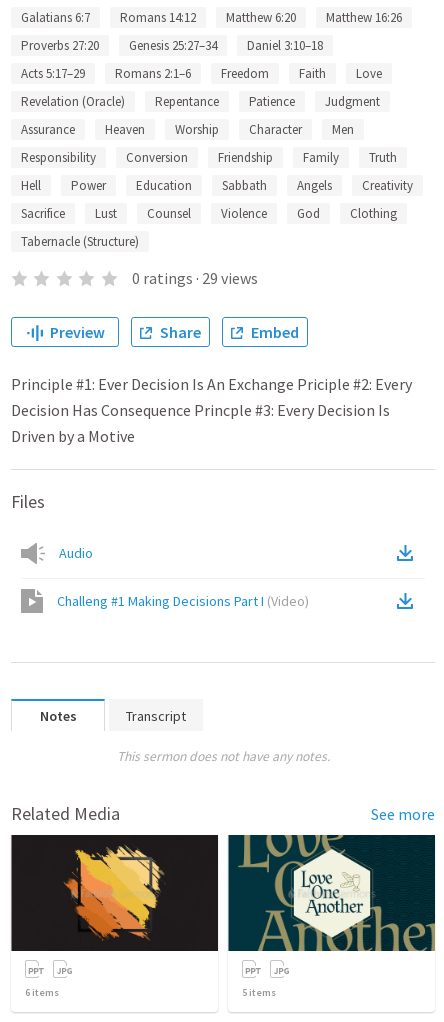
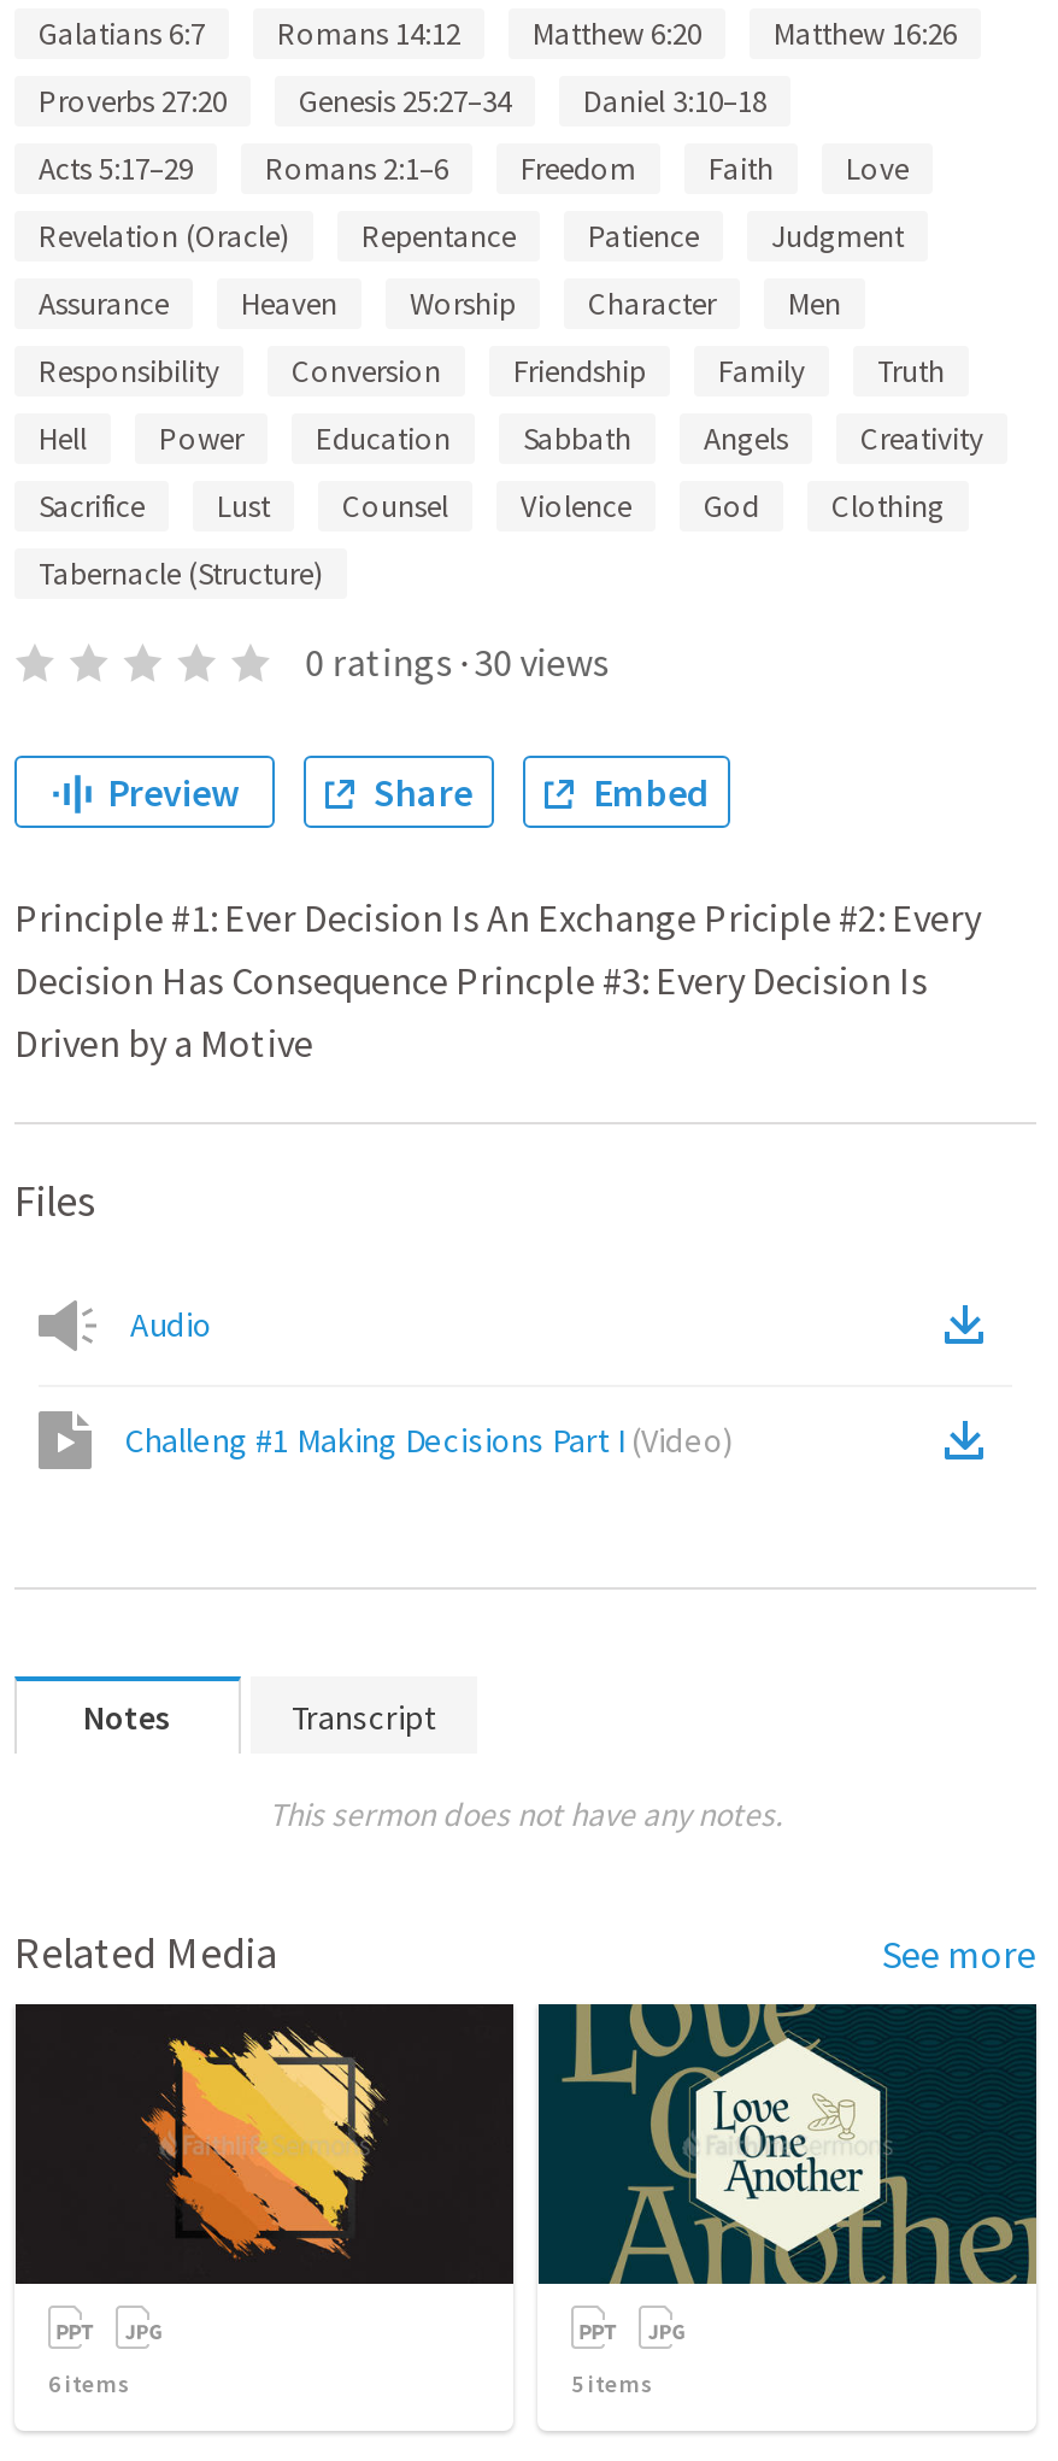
[132,268,258,288] 0 ratings · 29 views -> [305,638,609,686] 0 ratings · 30 views

